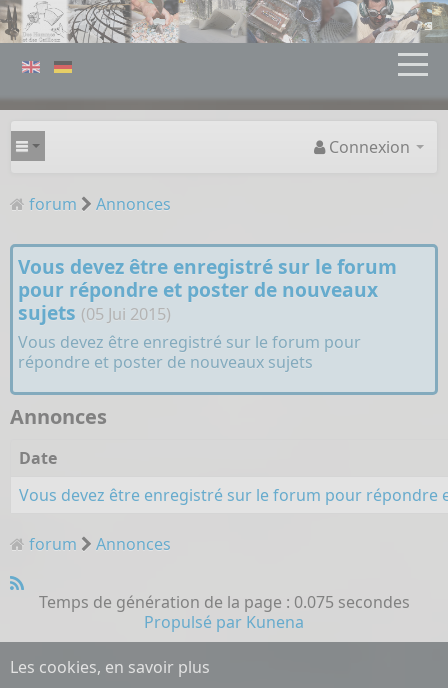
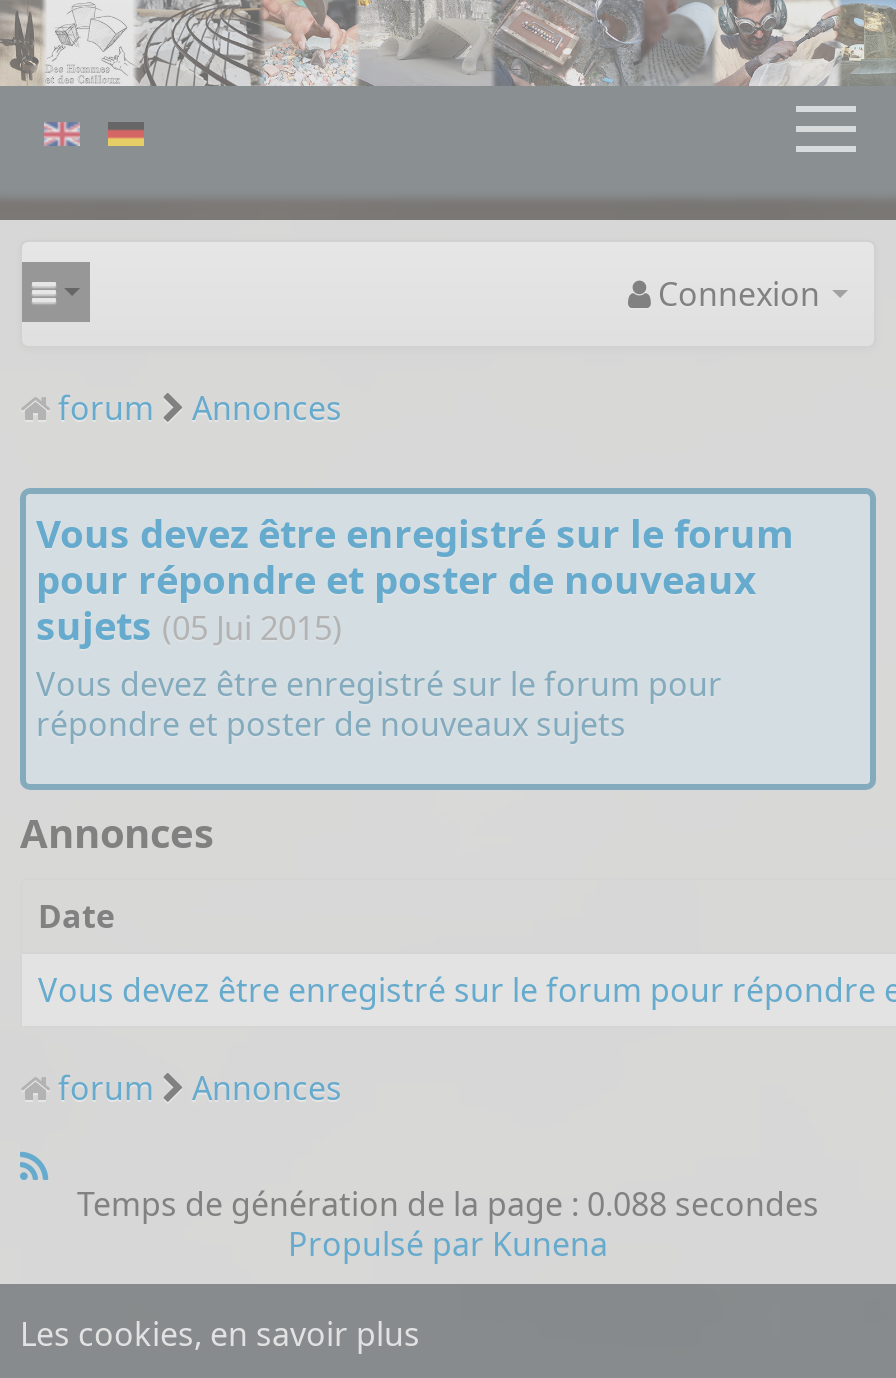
[38,591,409,613] Temps de génération de la page : 0.075 secondes -> [77,1183,819,1227] Temps de génération de la page : 0.088 secondes

